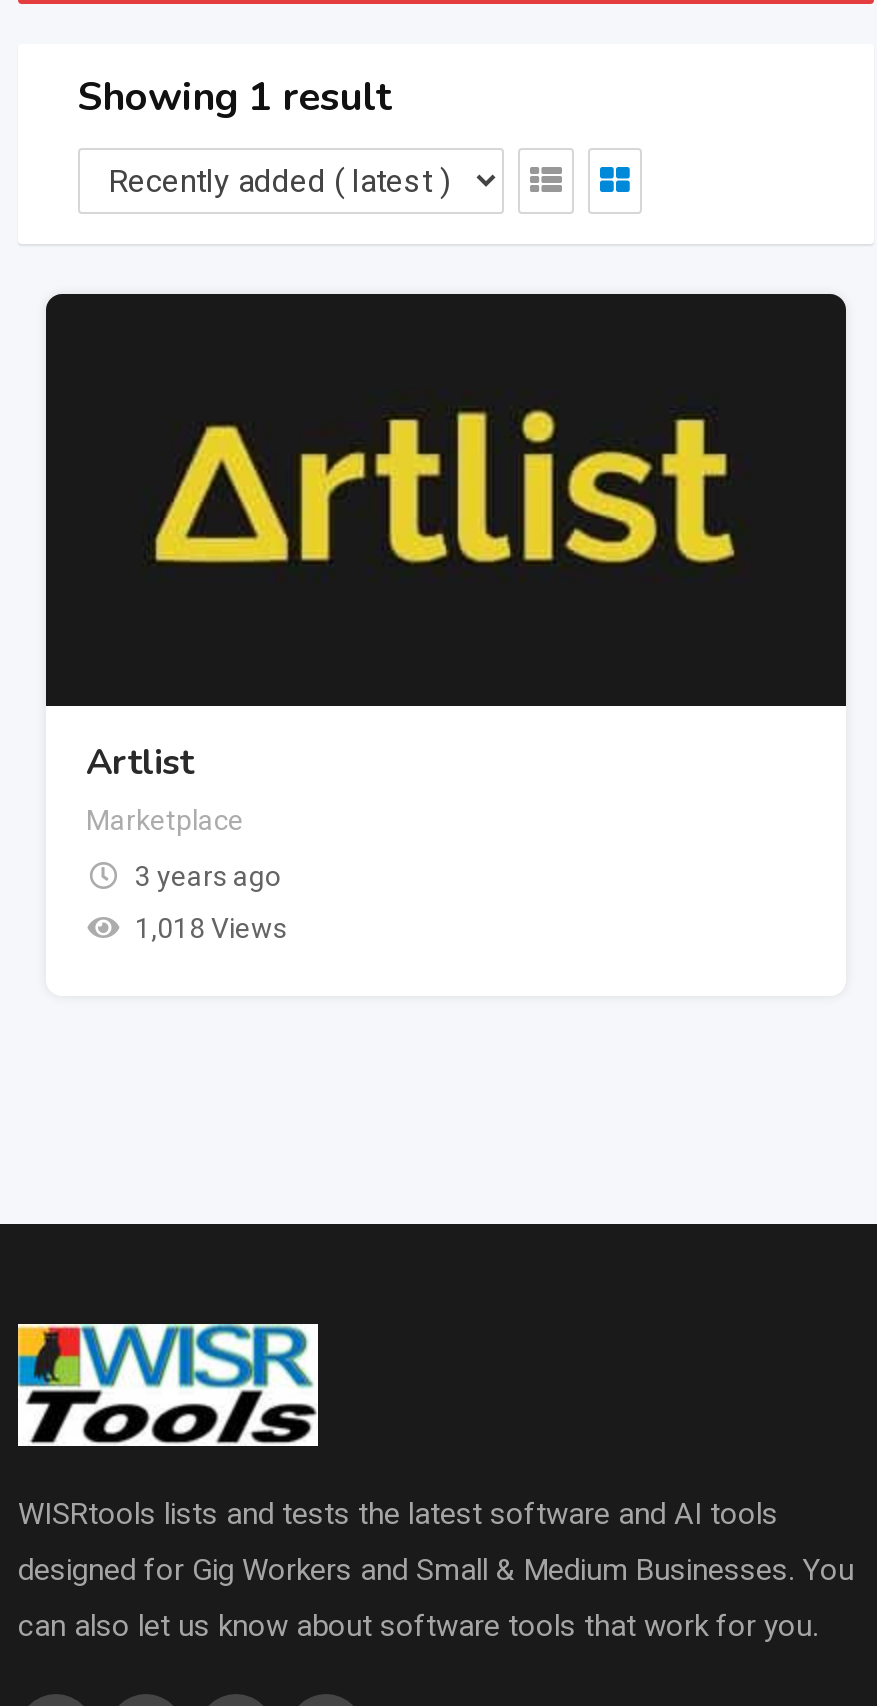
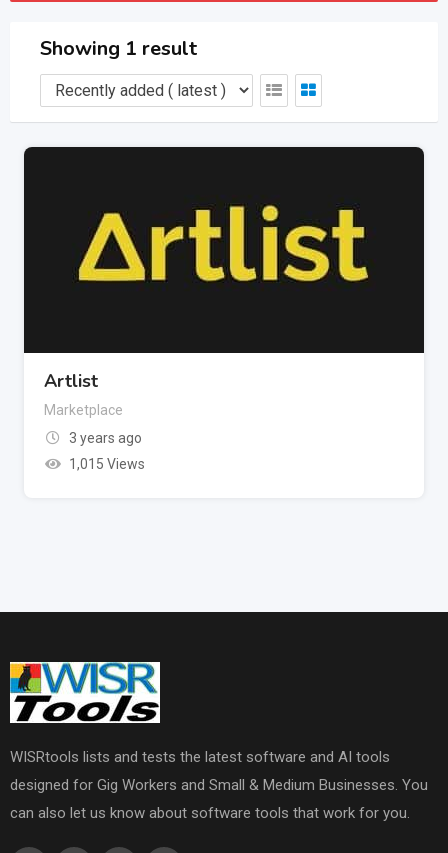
[135,912,287,944] 1,018 Views -> [68,456,144,472] 1,015 Views

